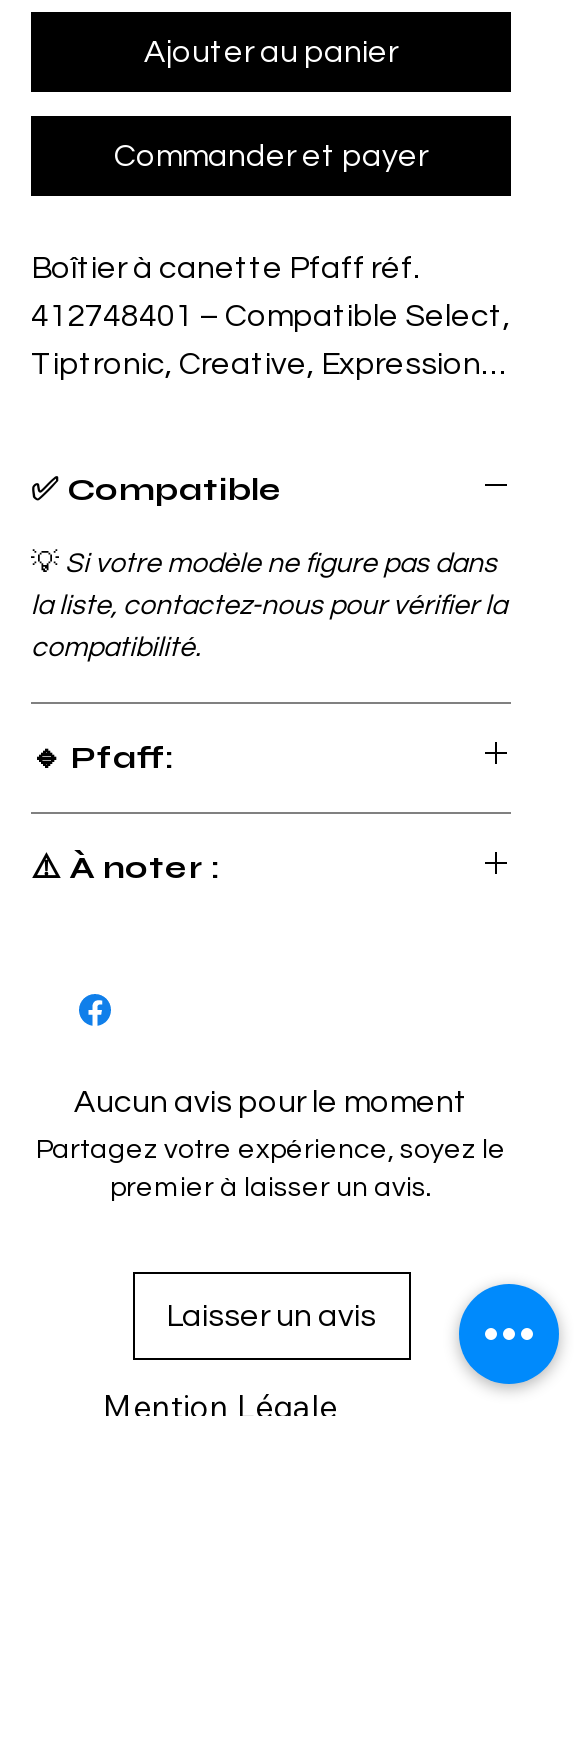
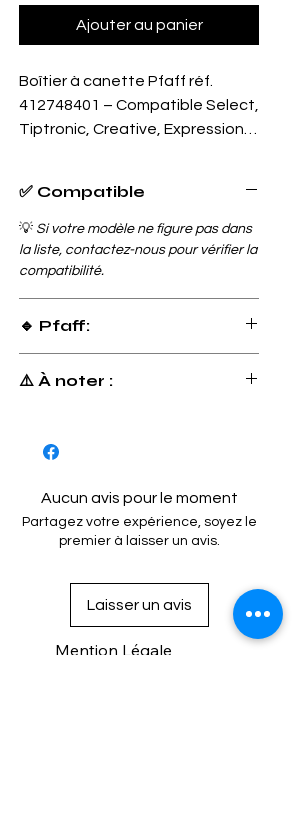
[114,141,428,173] Commander et payer -> none

